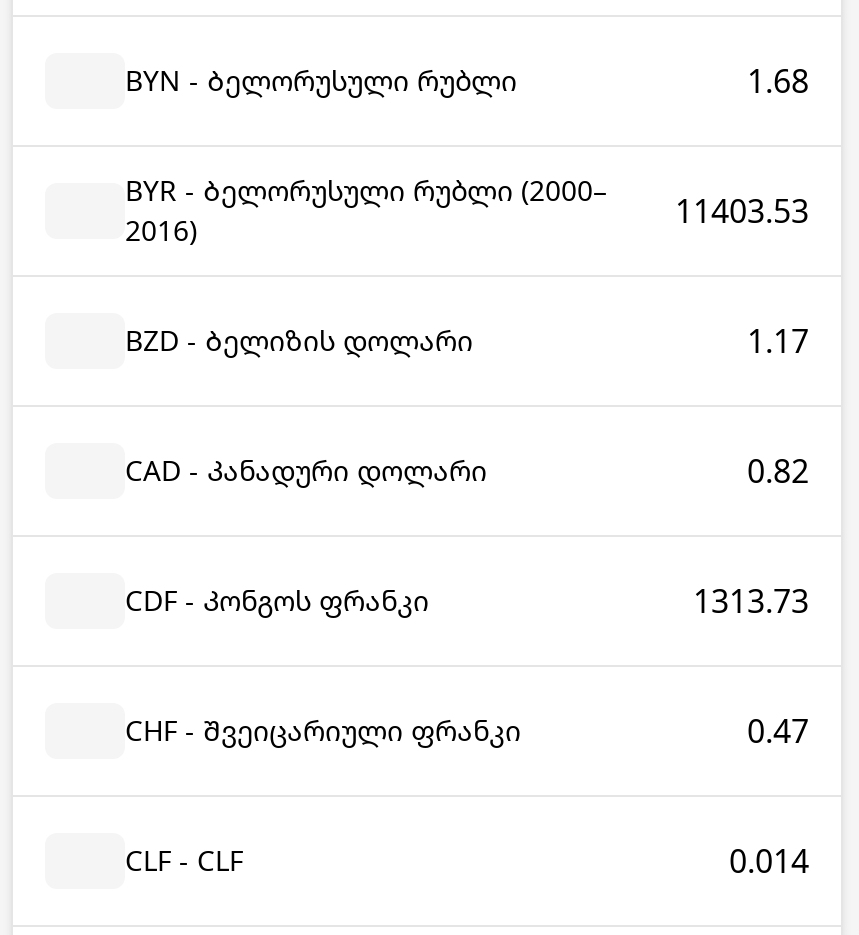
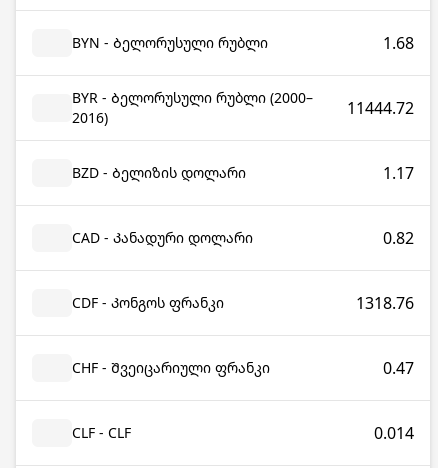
[125,171,809,233] BYR - Ბელორუსული რუბლი (2000– 11403.53 -> [72,88,414,119] BYR - Ბელორუსული რუბლი (2000– 11444.72
[693,579,809,623] 1313.73 -> [356,292,414,314] 1318.76

